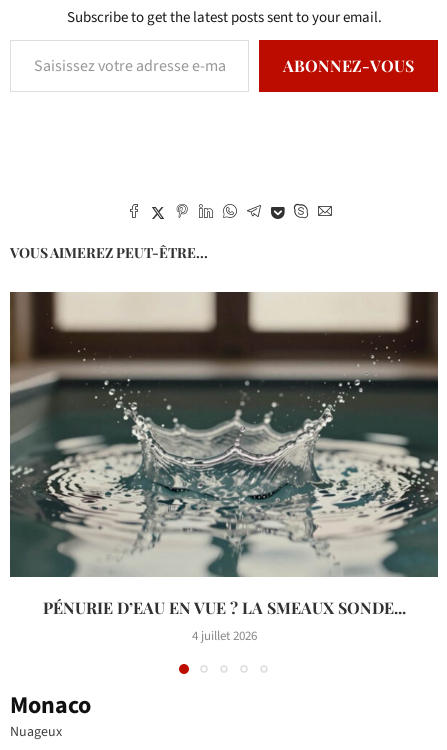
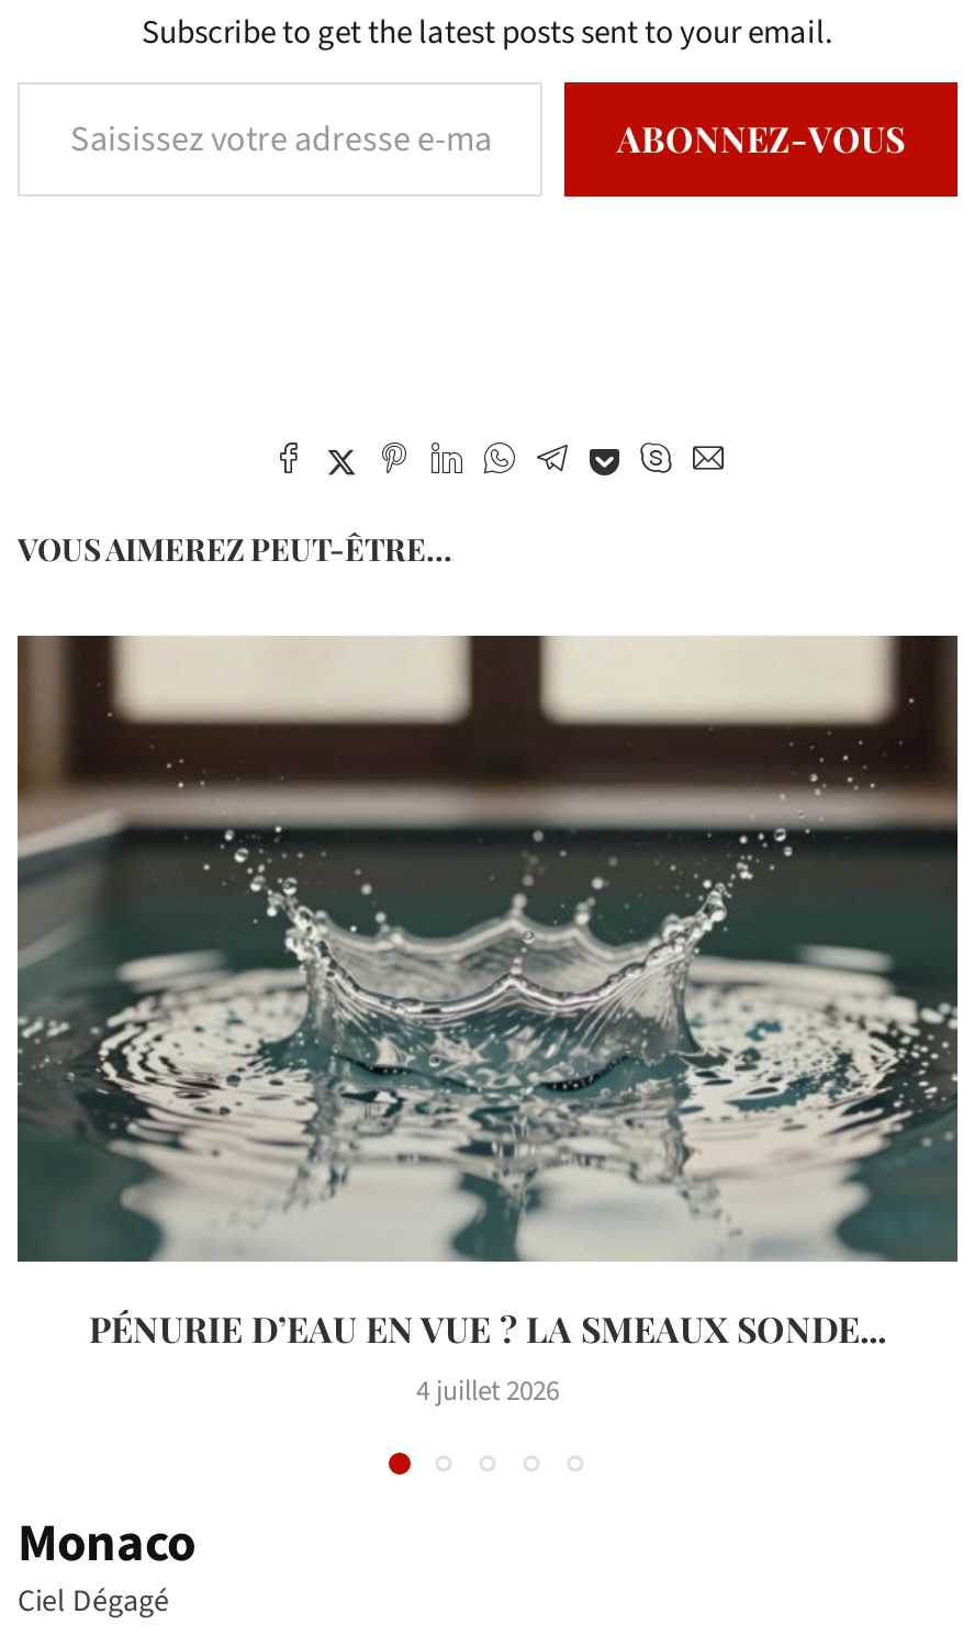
[10,722,62,742] Nuageux -> [18,1580,169,1624] Ciel Dégagé

